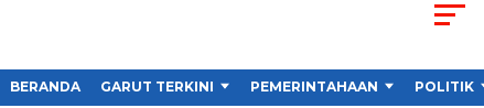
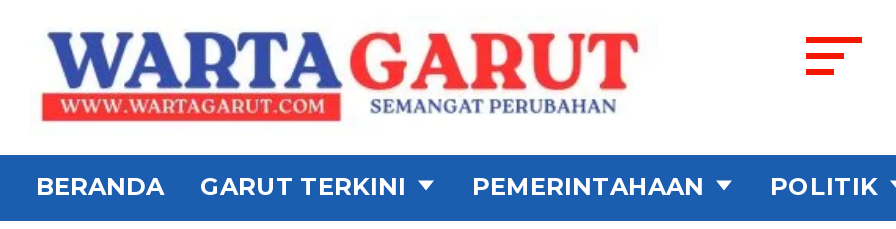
none -> [40,29,640,123] [image]

